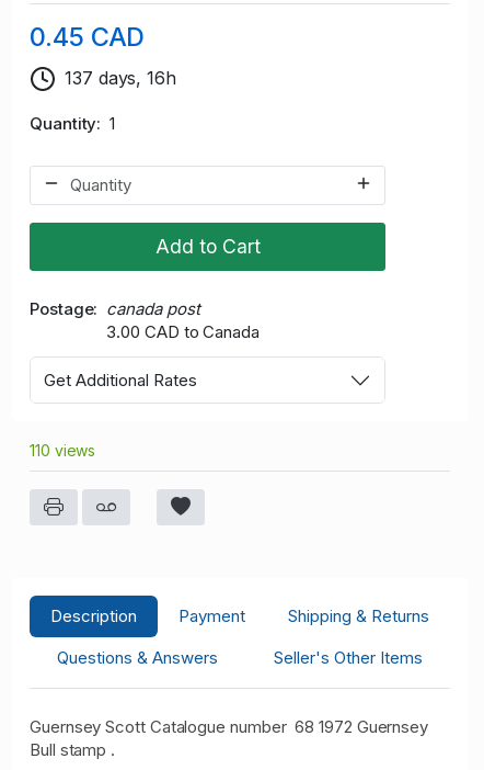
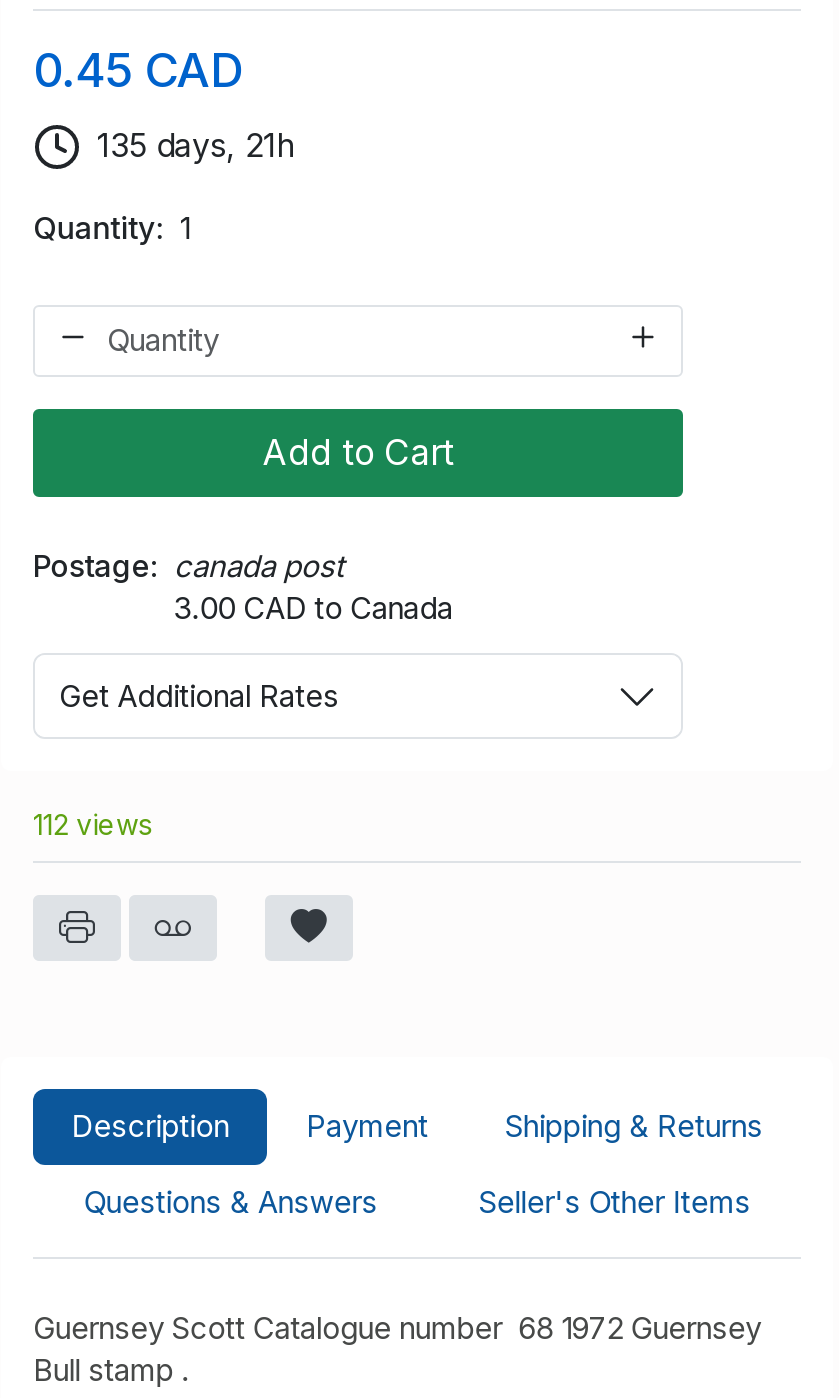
[65,67,176,89] 137 days, 16h -> [97,125,297,165] 135 days, 21h
[30,441,96,460] 110 views -> [33,807,152,841] 112 views

